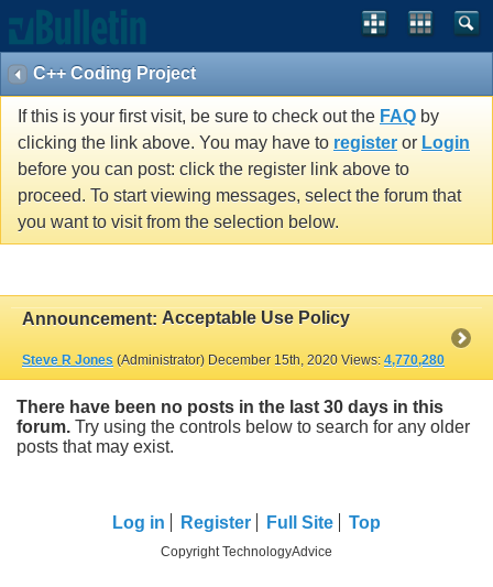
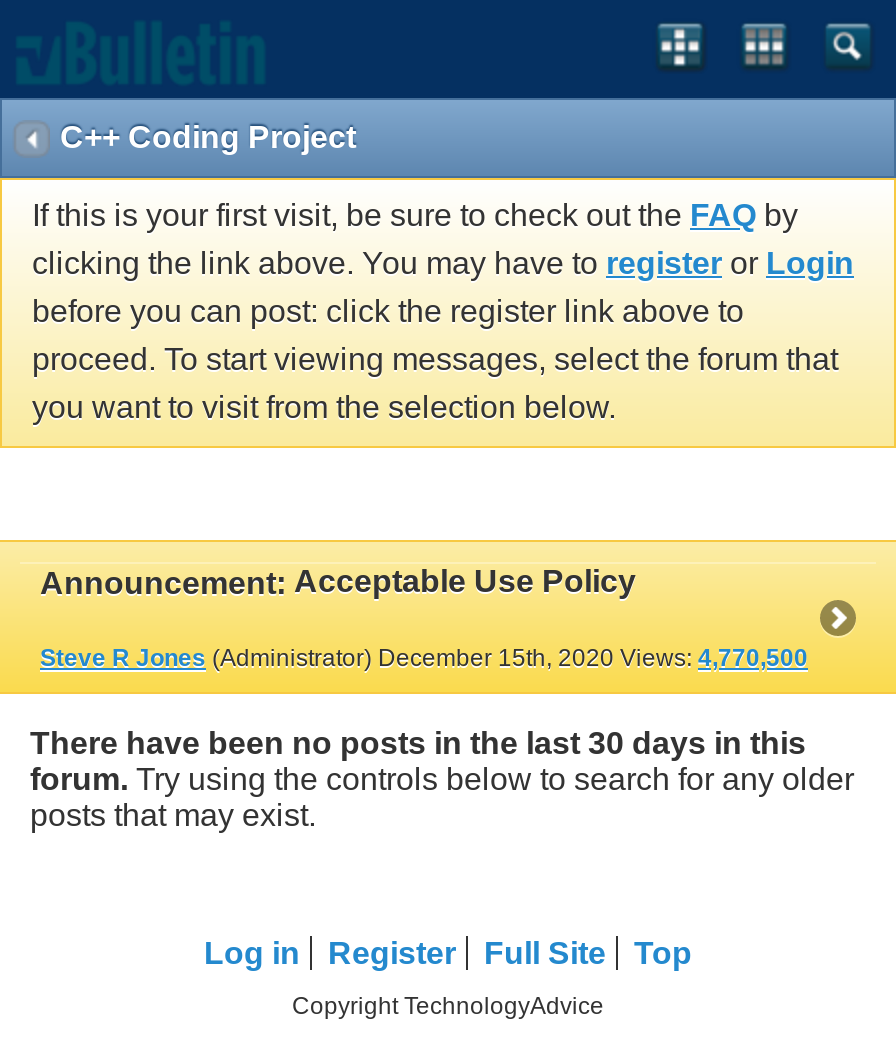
[22,352,445,368] Steve R Jones (Administrator) December 15th, 2020 Views: 4,770,280 -> [40,644,808,672] Steve R Jones (Administrator) December 15th, 2020 Views: 4,770,500

